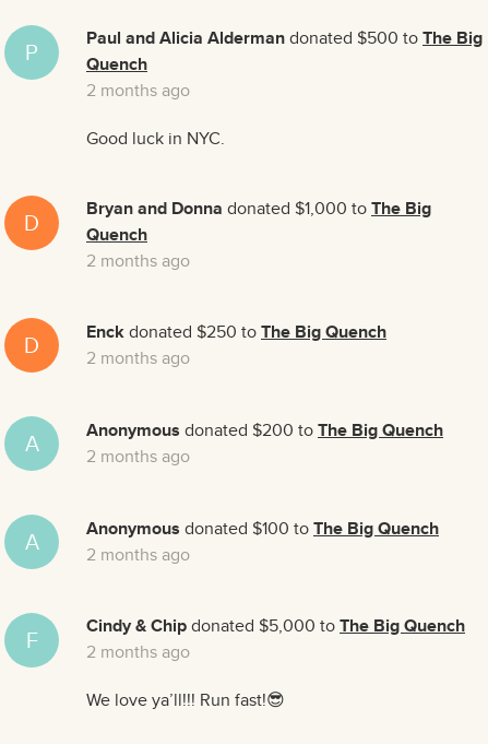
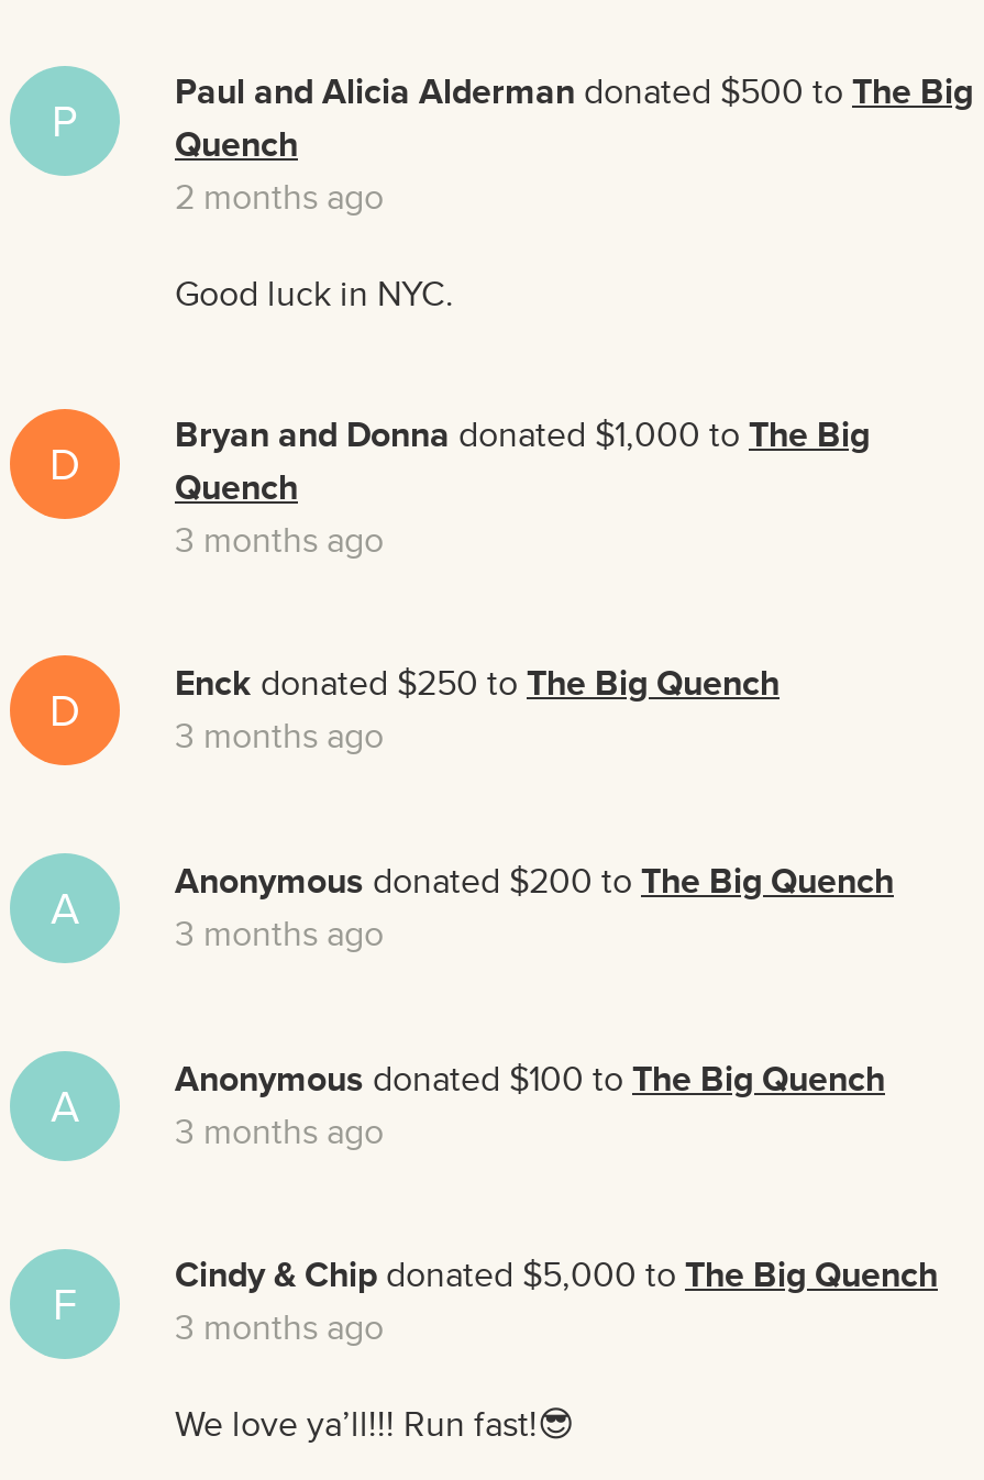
[86,248,190,273] 2 months ago -> [175,514,384,565] 3 months ago
[24,319,386,370] D 2 months ago Enck donated $250 to The Big Quench -> [49,657,780,760] D 3 months ago Enck donated $250 to The Big Quench
[25,417,443,468] A 2 months ago Anonymous donated $200 to The Big Quench -> [51,855,894,958] A 3 months ago Anonymous donated $200 to The Big Quench
[25,515,439,567] A 2 months ago Anonymous donated $100 to The Big Quench -> [51,1053,885,1156] A 3 months ago Anonymous donated $100 to The Big Quench
[26,613,465,664] F 2 months ago Cindy & Chip donated $5,000 to The Big Quench -> [53,1249,938,1352] F 3 months ago Cindy & Chip donated $5,000 to The Big Quench

